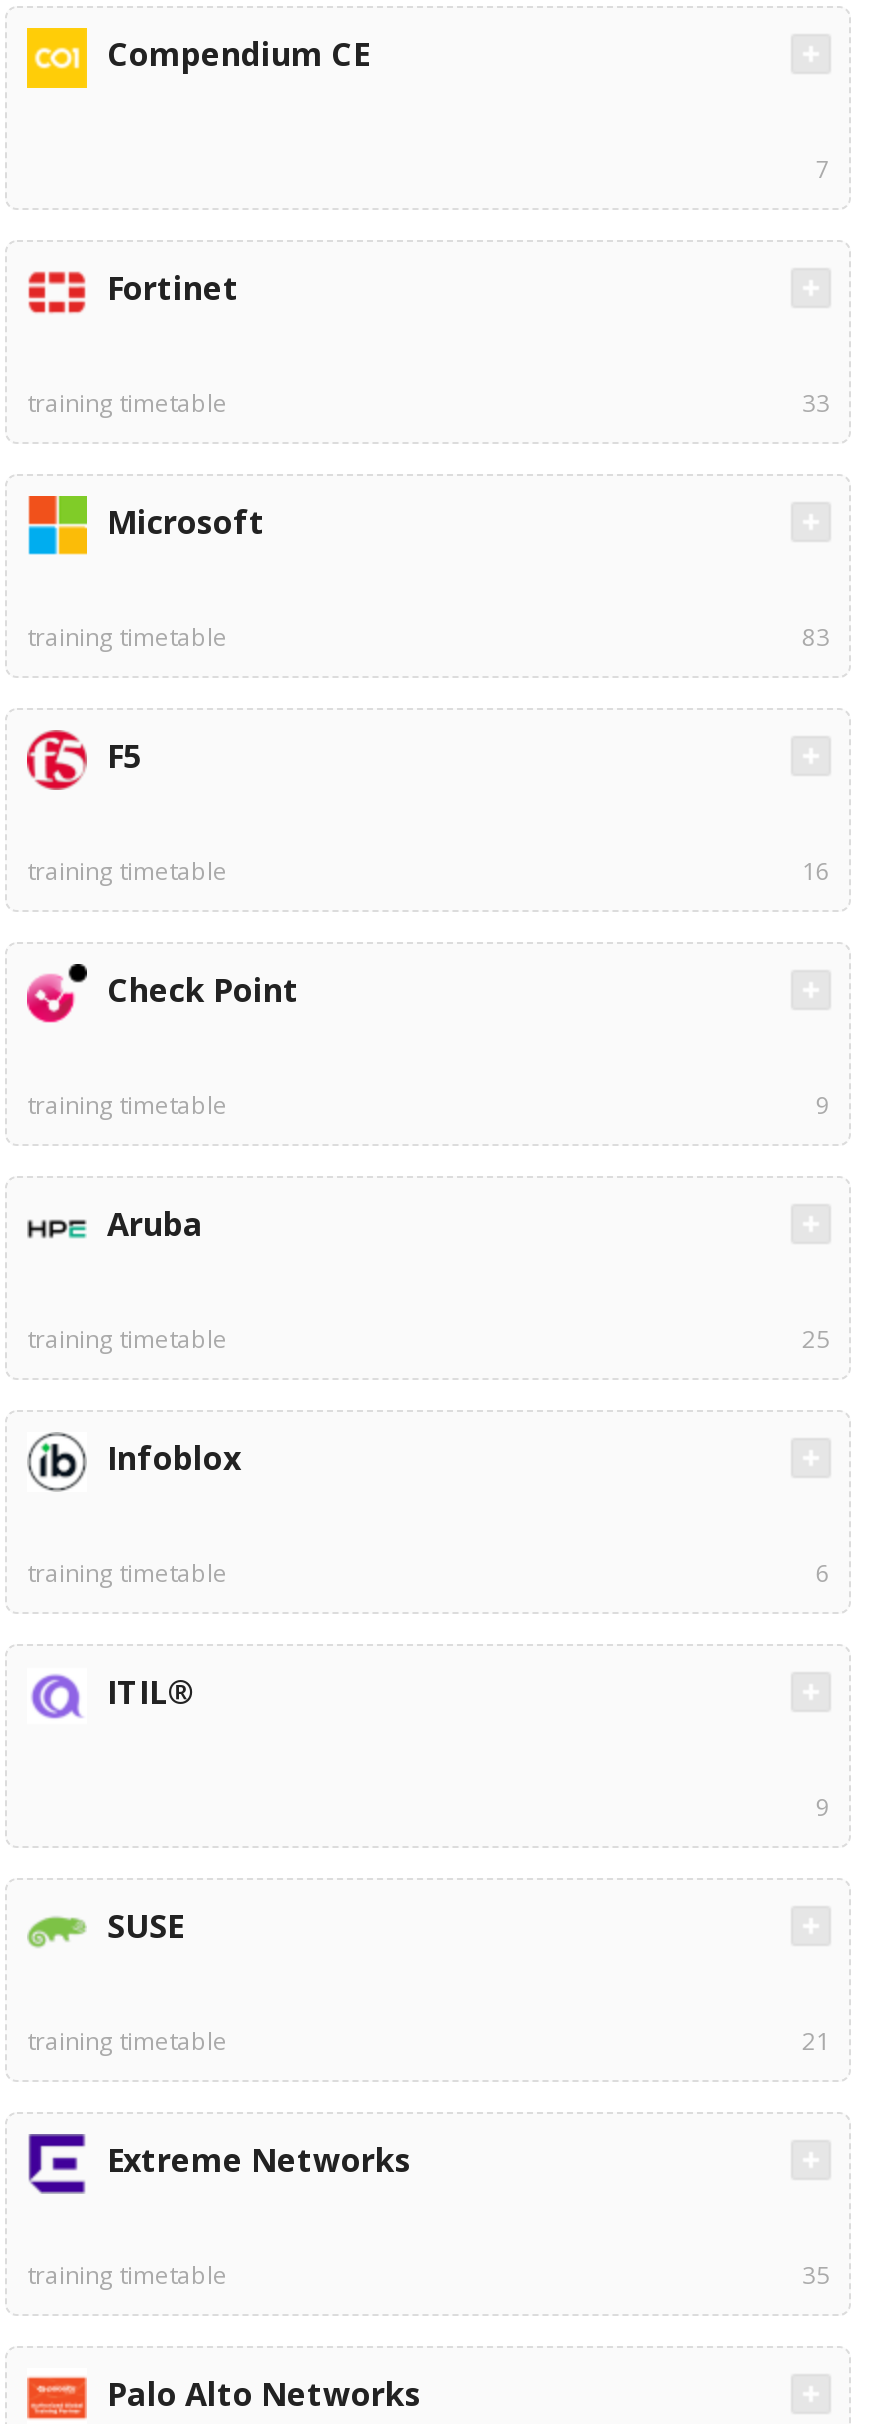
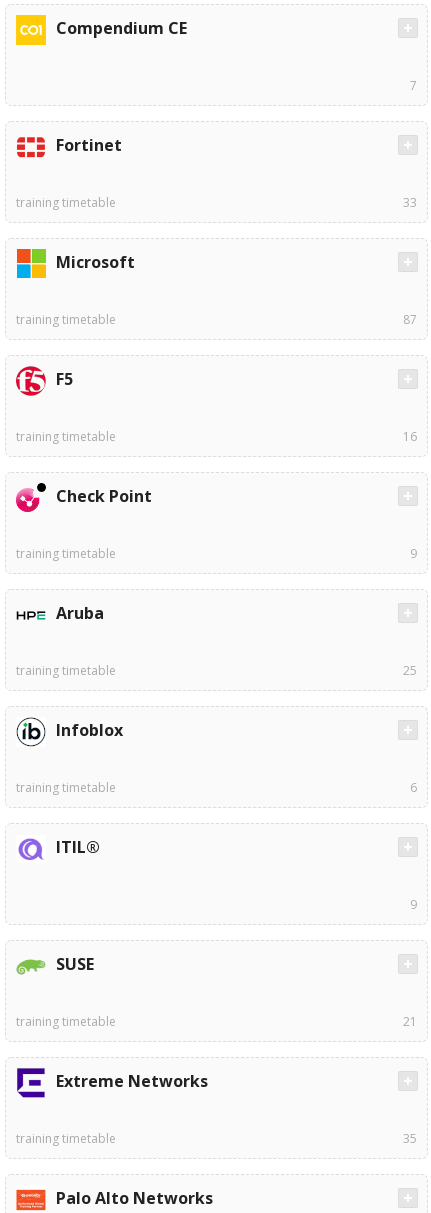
[802,620,830,654] 83 -> [403,311,417,328] 87

